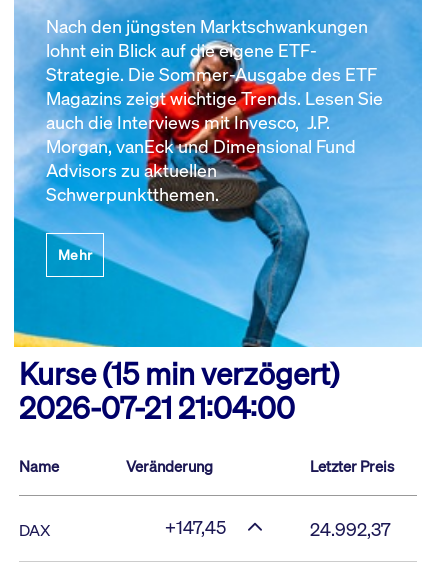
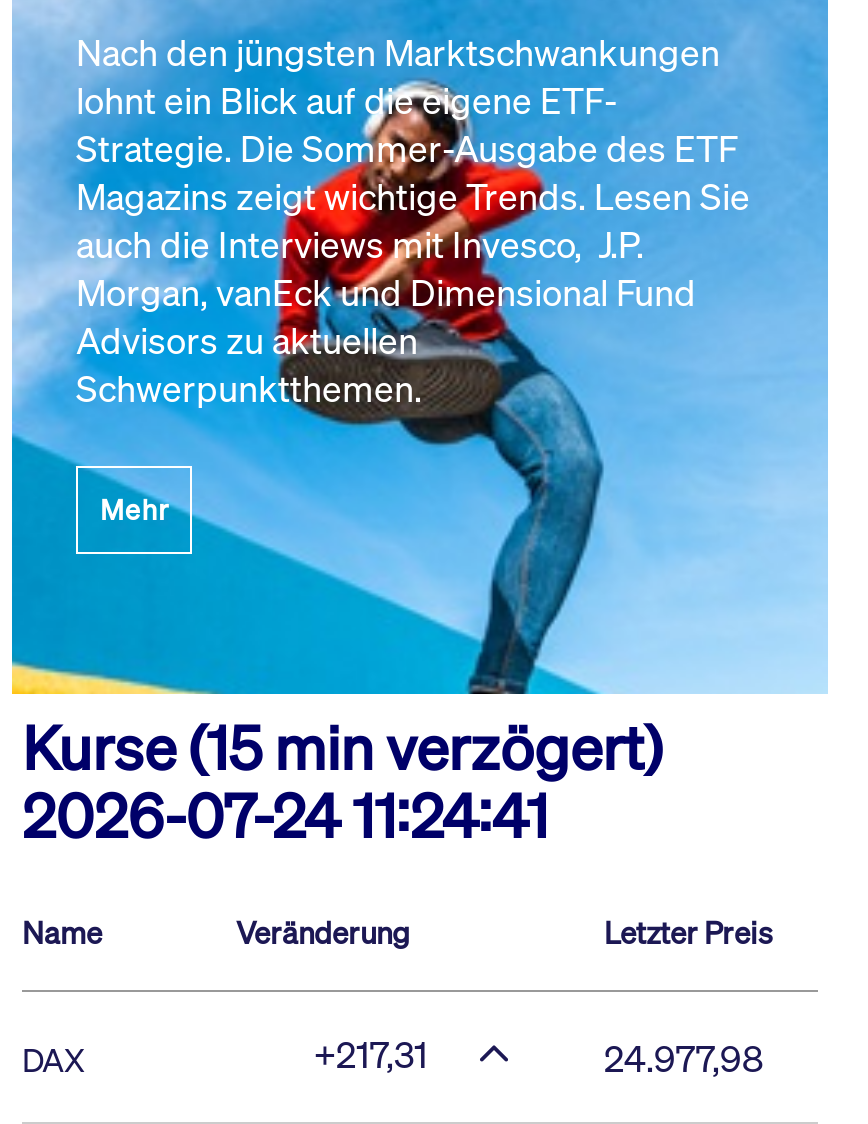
[19,388,295,428] 2026-07-21 21:04:00 -> [22,776,548,856] 2026-07-24 11:24:41
[165,515,226,539] +147,45 -> [314,1030,428,1078] +217,31
[310,517,391,541] 24.992,37 -> [604,1034,764,1082] 24.977,98

